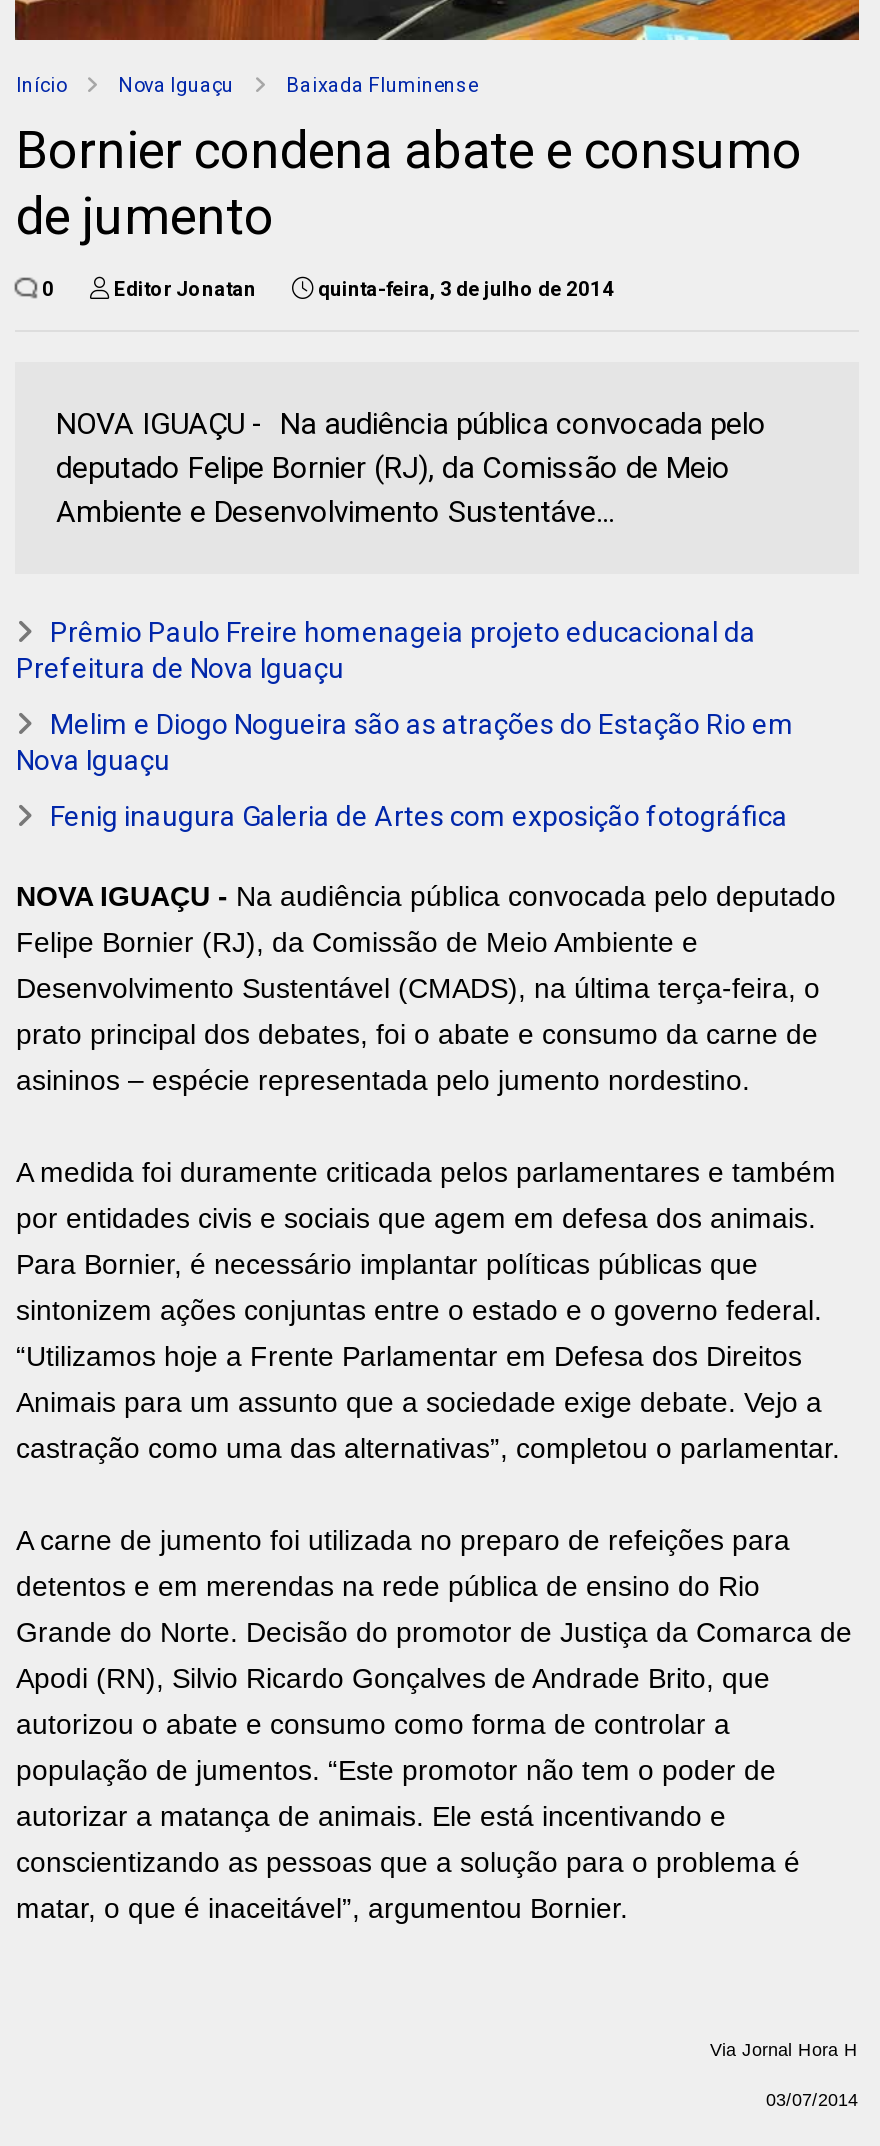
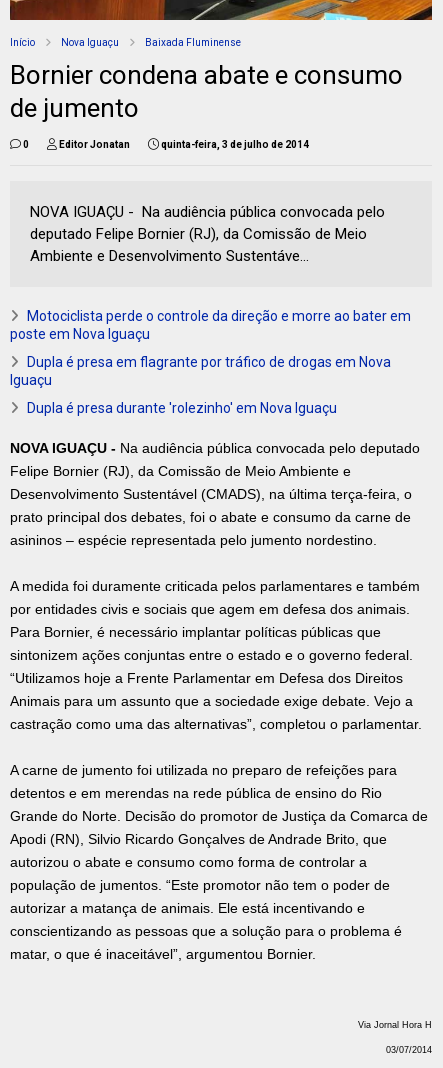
[16,616,756,684] Prêmio Paulo Freire homenageia projeto educacional da | Prefeitura de Nova Iguaçu -> [10,308,411,342] Motociclista perde o controle da direção e morre ao bater em | poste em Nova Iguaçu
[16,708,794,776] Melim e Diogo Nogueira são as atrações do Estação Rio em | Nova Iguaçu -> [10,354,391,388] Dupla é presa em flagrante por tráfico de drogas em Nova | Iguaçu
[50,800,788,832] Fenig inaugura Galeria de Artes com exposição fotográfica -> [27,400,337,416] Dupla é presa durante 'rolezinho' em Nova Iguaçu

